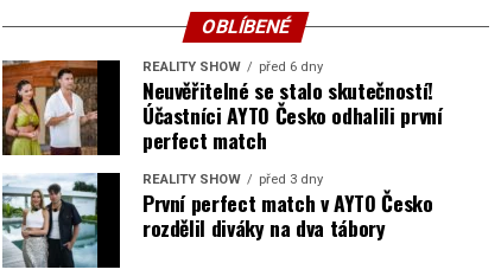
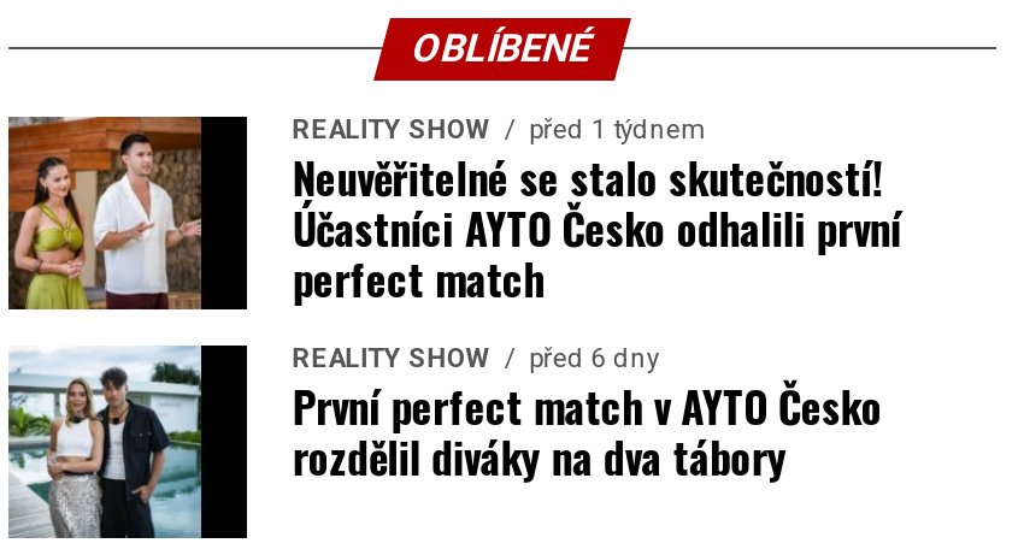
[142,59,323,75] REALITY SHOW před 6 dny -> [293,114,707,146] REALITY SHOW před 1 týdnem
[142,172,323,187] REALITY SHOW před 3 dny -> [293,343,659,374] REALITY SHOW před 6 dny

